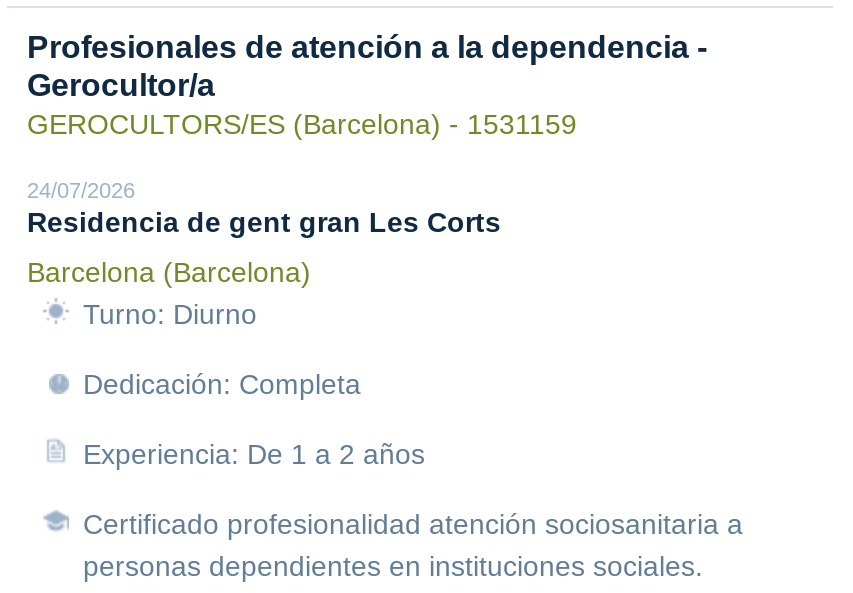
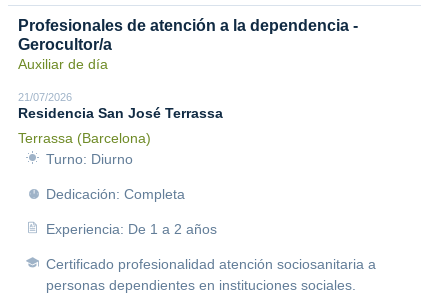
[27,108,577,140] GEROCULTORS/ES (Barcelona) - 1531159 -> [18,56,108,72] Auxiliar de día
[27,178,501,238] 24/07/2026 | Residencia de gent gran Les Corts -> [18,91,223,121] 21/07/2026 | Residencia San José Terrassa
[27,256,311,288] Barcelona (Barcelona) -> [18,130,151,146] Terrassa (Barcelona)

